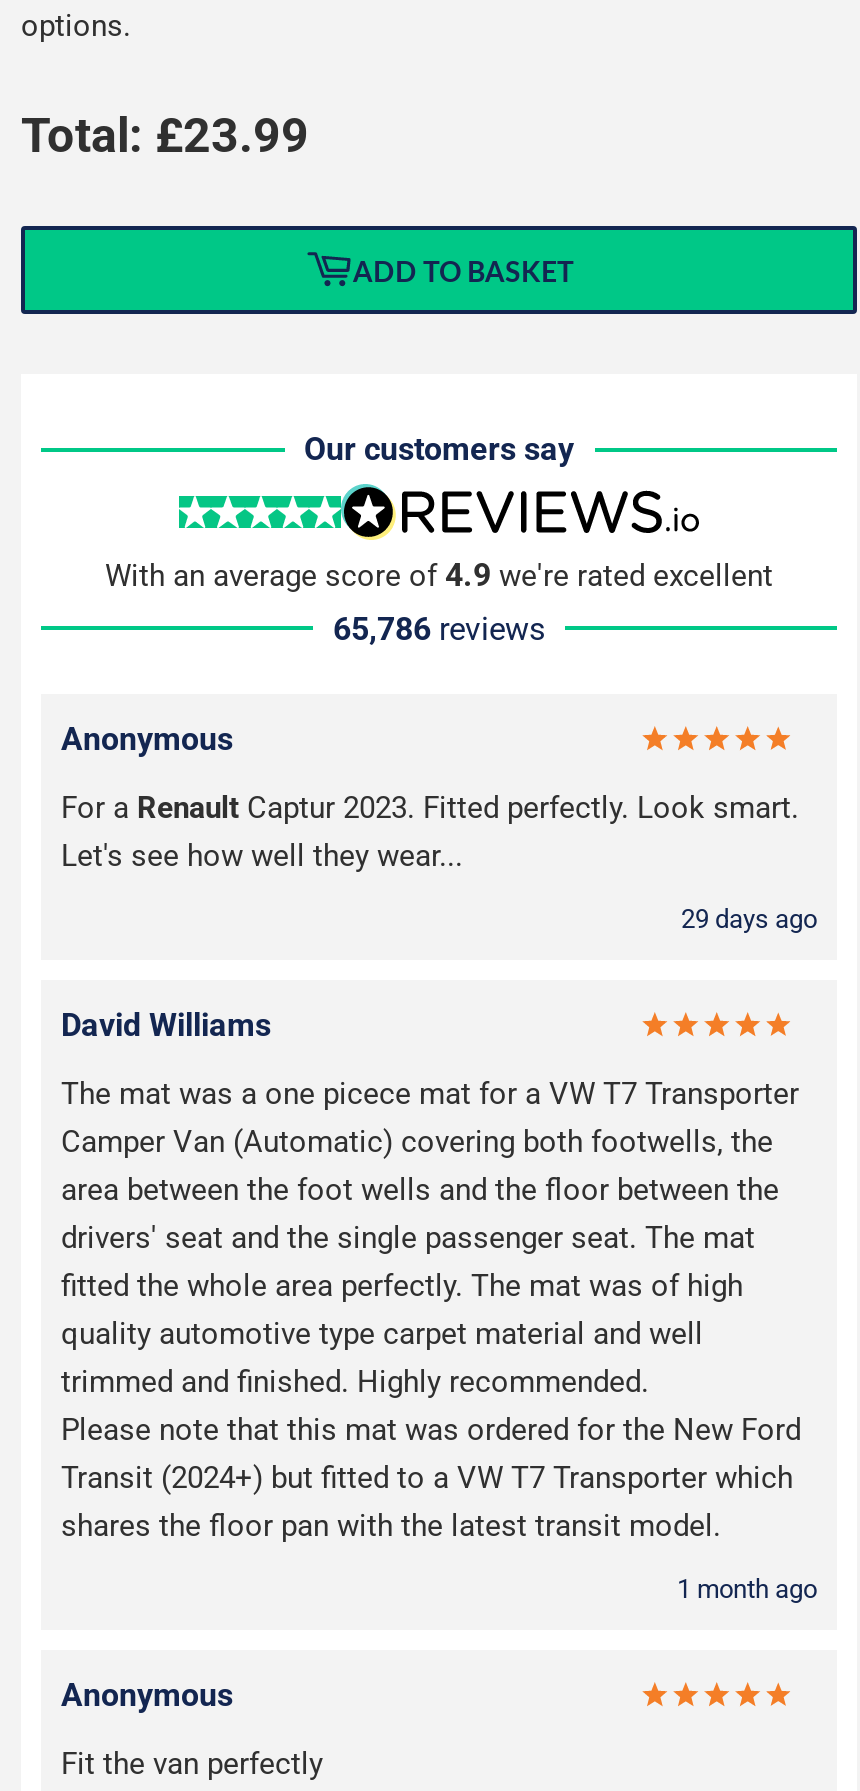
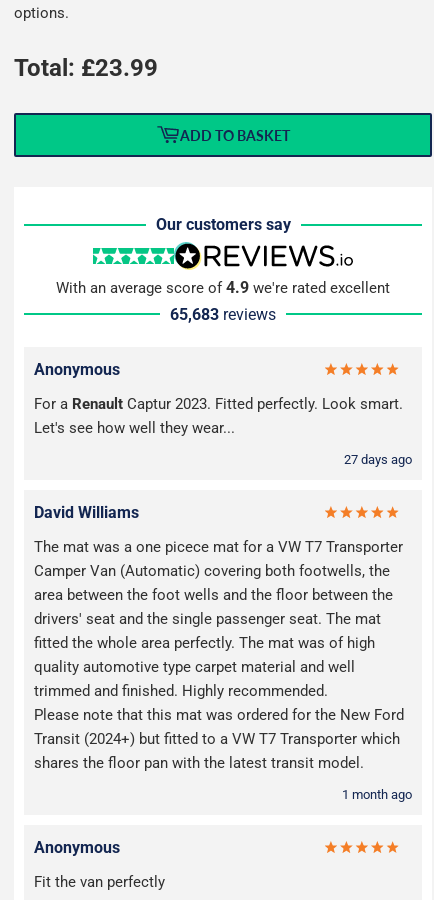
[333,610,545,648] 65,786 reviews -> [170,305,276,324] 65,683 reviews
[681,904,817,934] 29 days ago -> [344,452,412,467] 27 days ago

